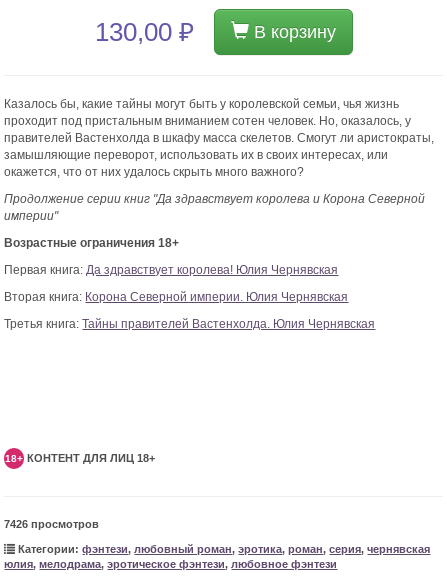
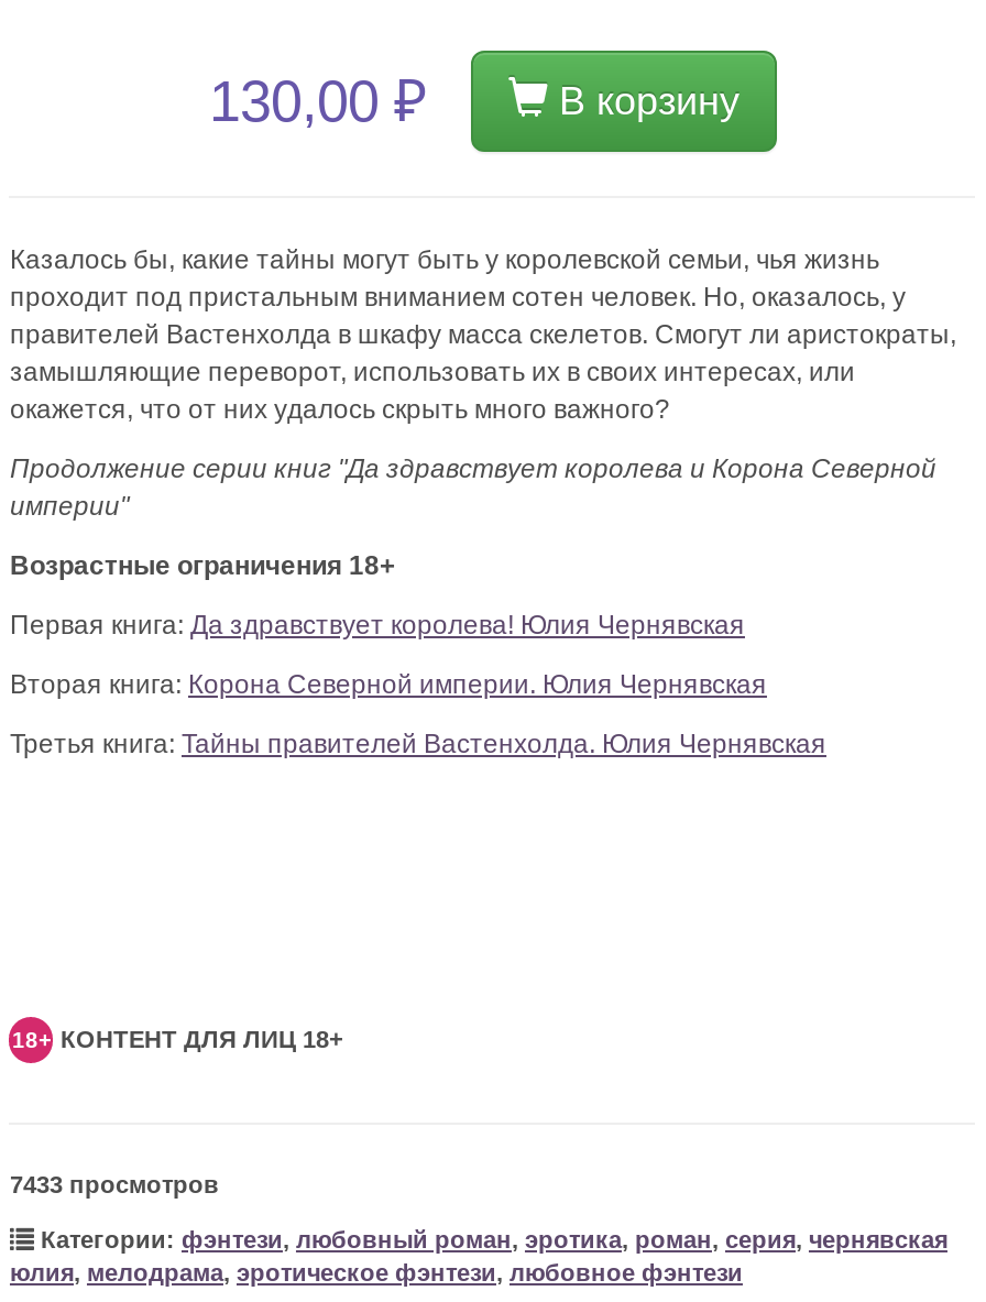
[4,518,99,530] 7426 просмотров -> [10,1172,219,1198] 7433 просмотров

